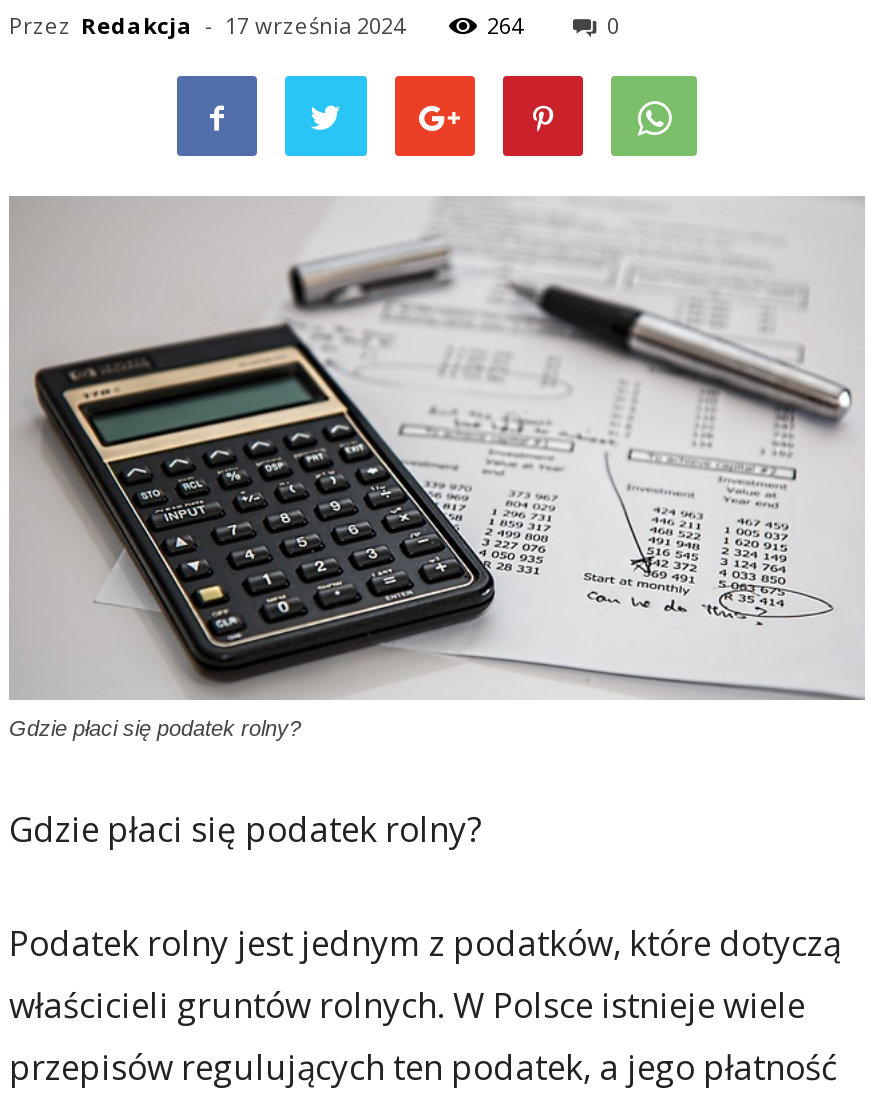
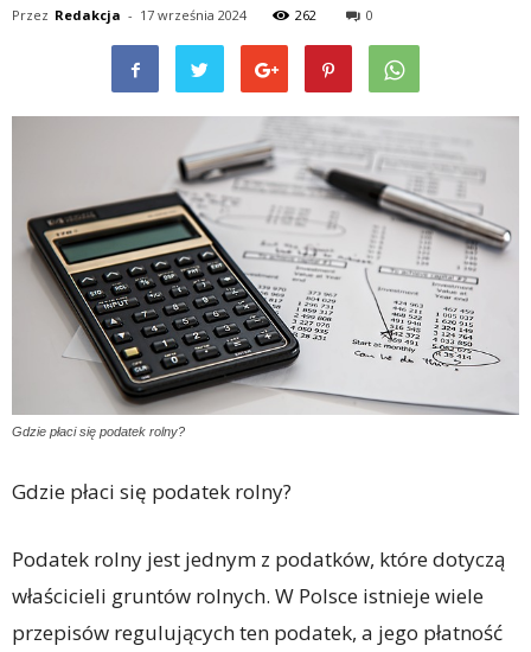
[487,10,523,40] 264 -> [295,6,316,24] 262

